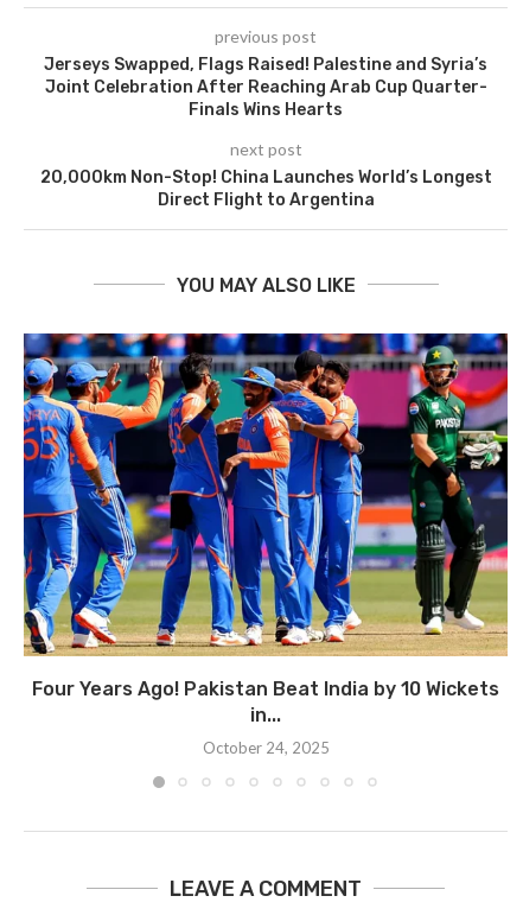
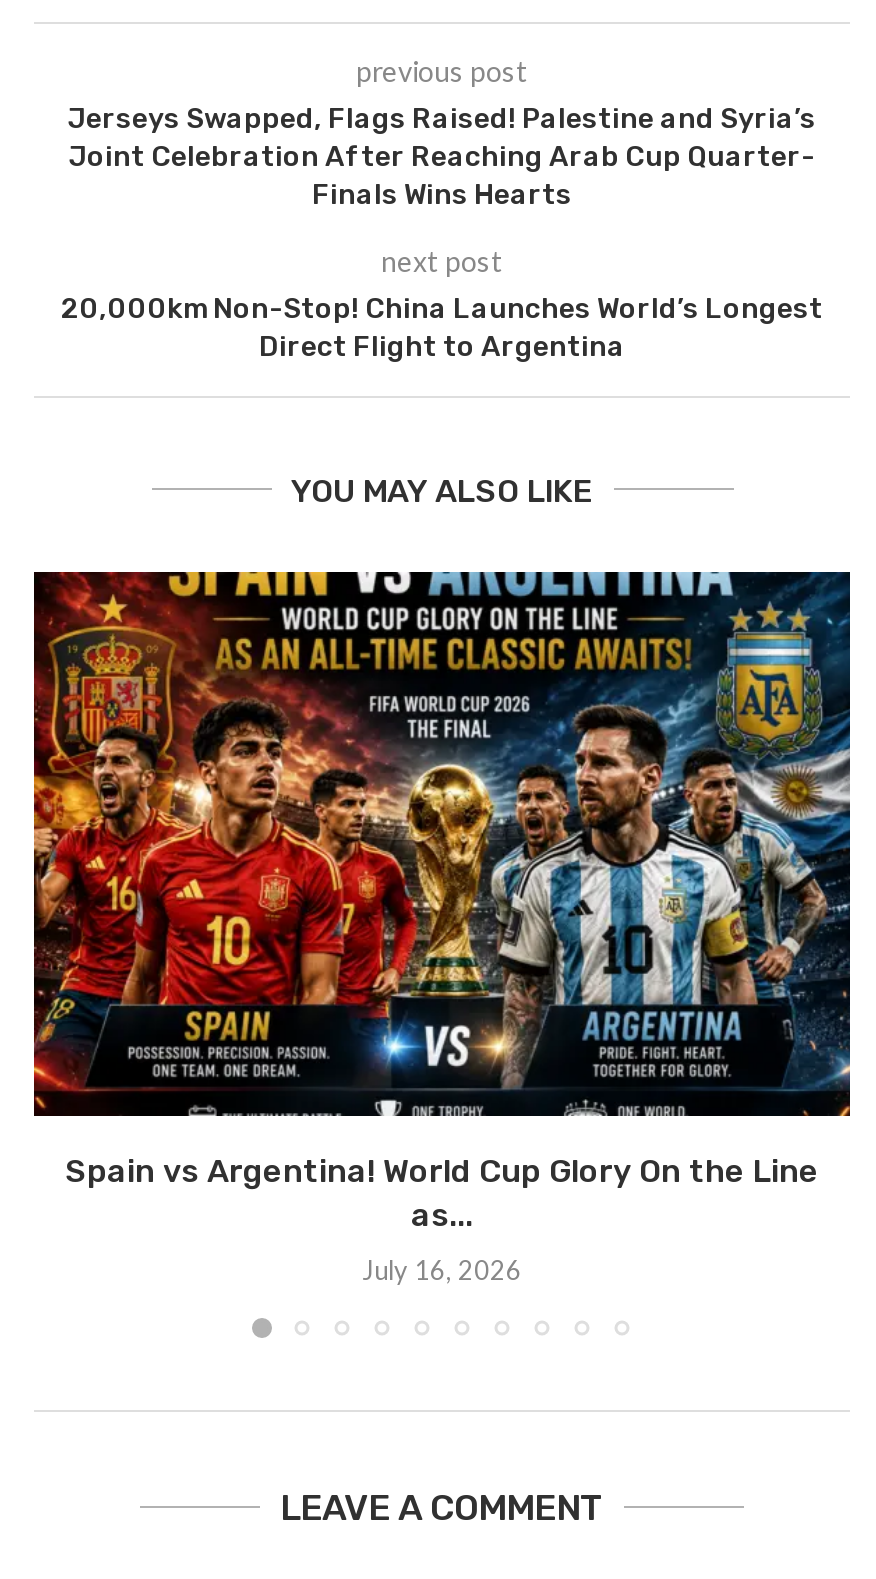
[23,332,509,726] [image] | Four Years Ago! Pakistan Beat India by 10 Wickets | in... -> [32,570,852,1233] [image] | Spain vs Argentina! World Cup Glory On the Line | as...
[202,738,329,757] October 24, 2025 -> [362,1253,522,1285] July 16, 2026

